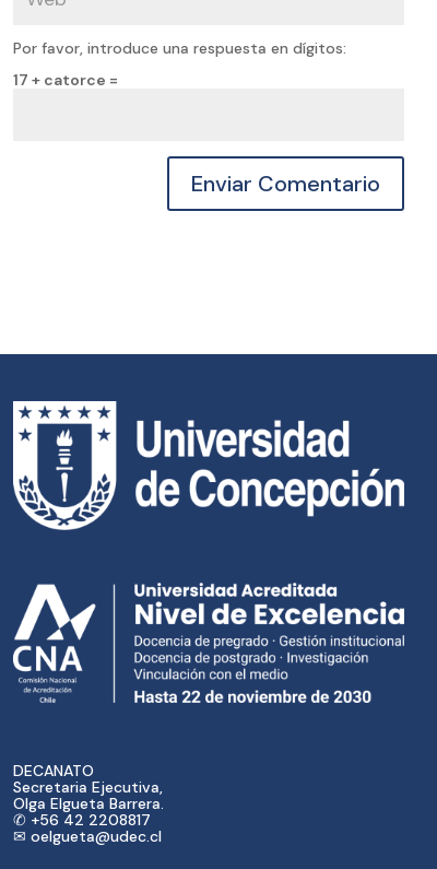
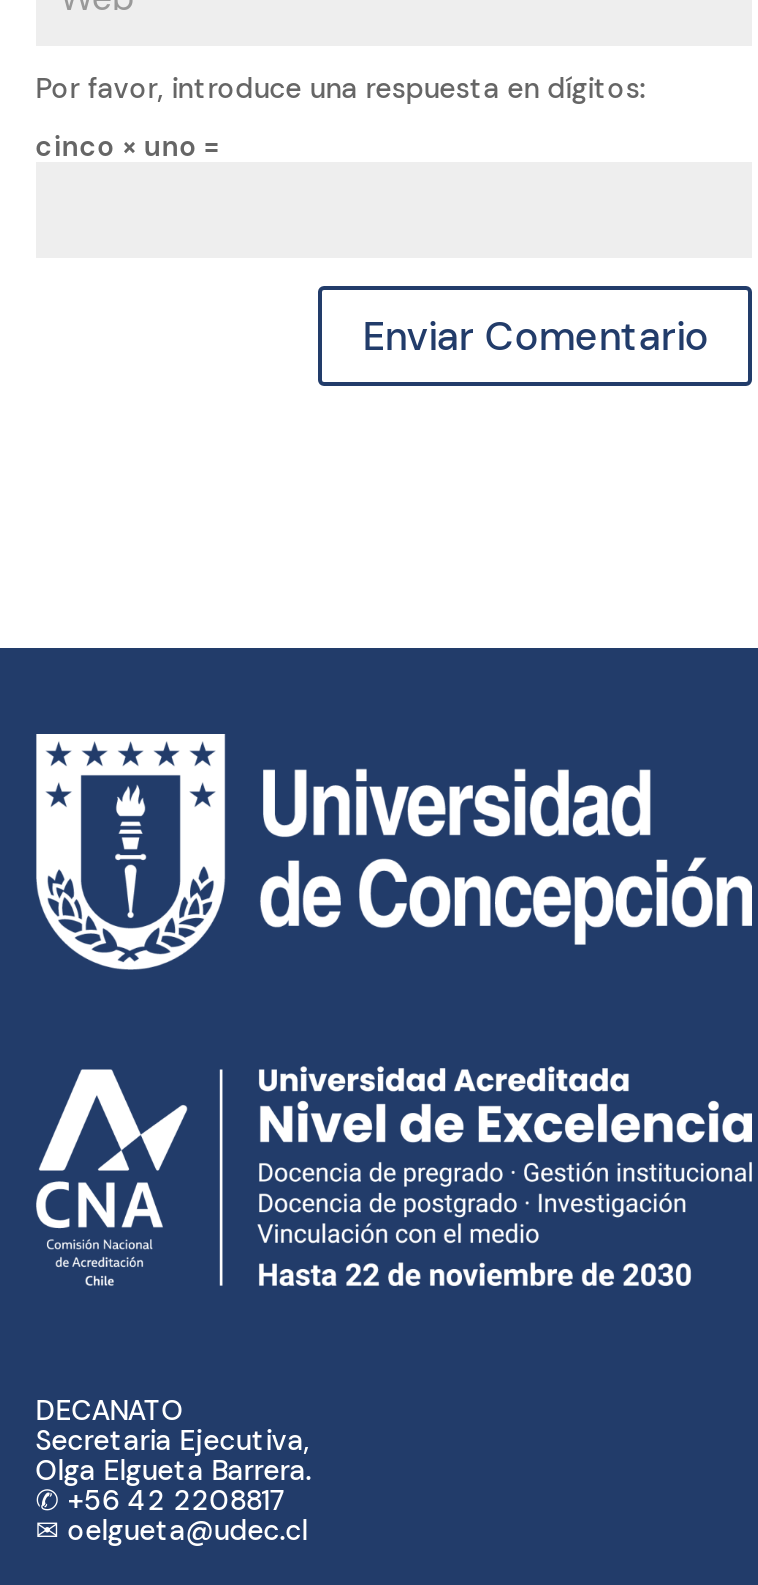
[13,70,118,90] 17 + catorce = -> [36,128,220,164] cinco × uno =

